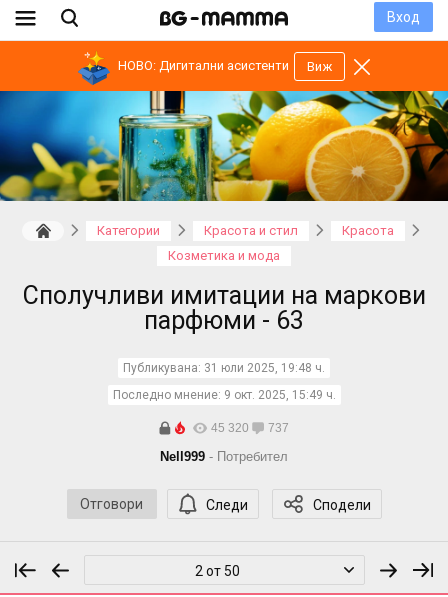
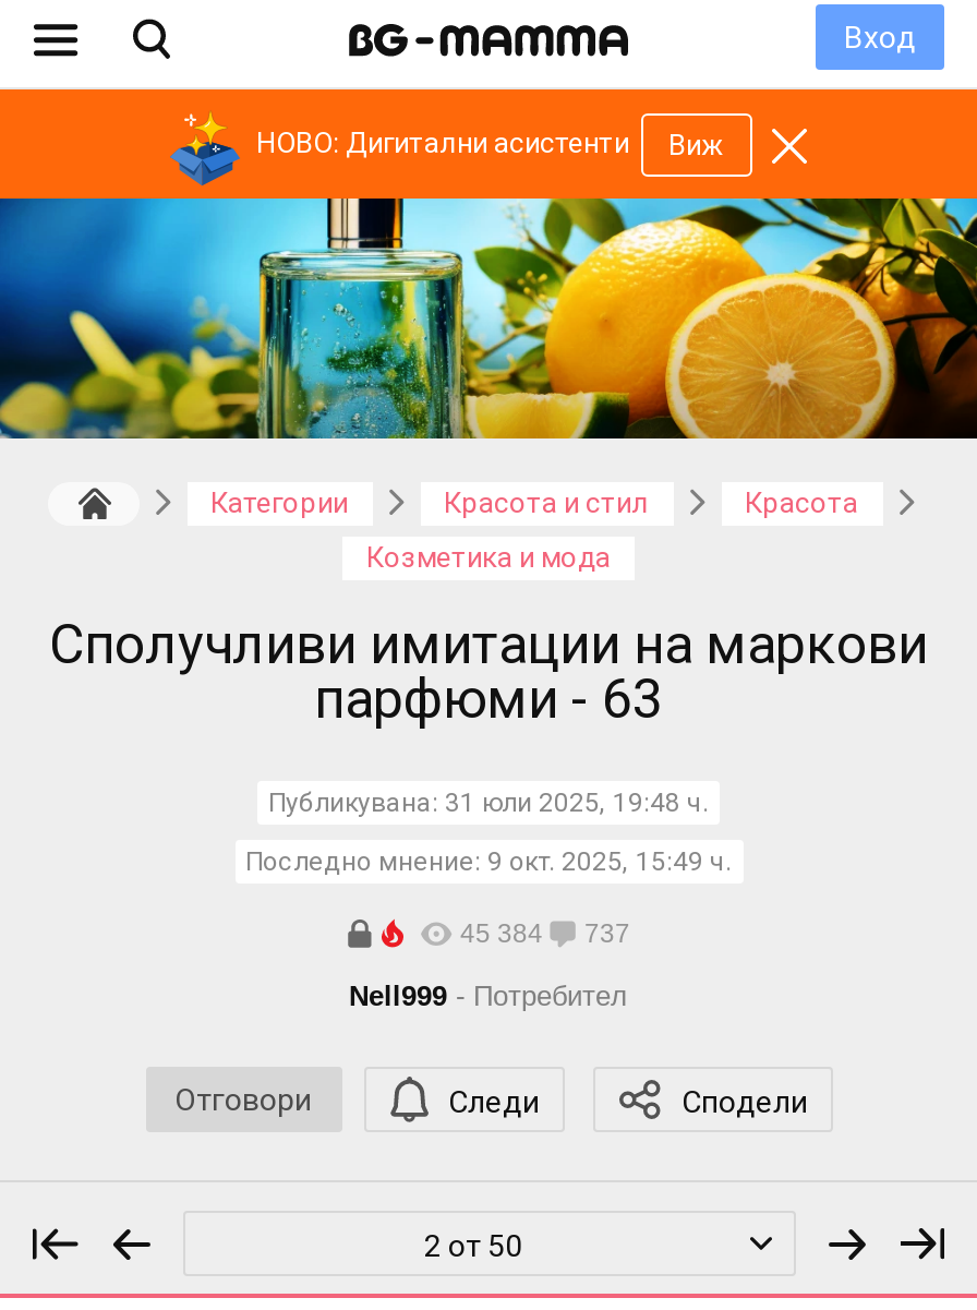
[211,421,289,435] 45 320 737 -> [460,918,630,949] 45 384 737

